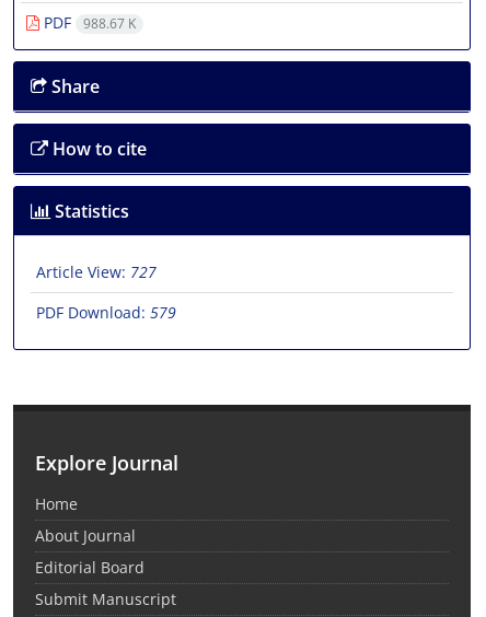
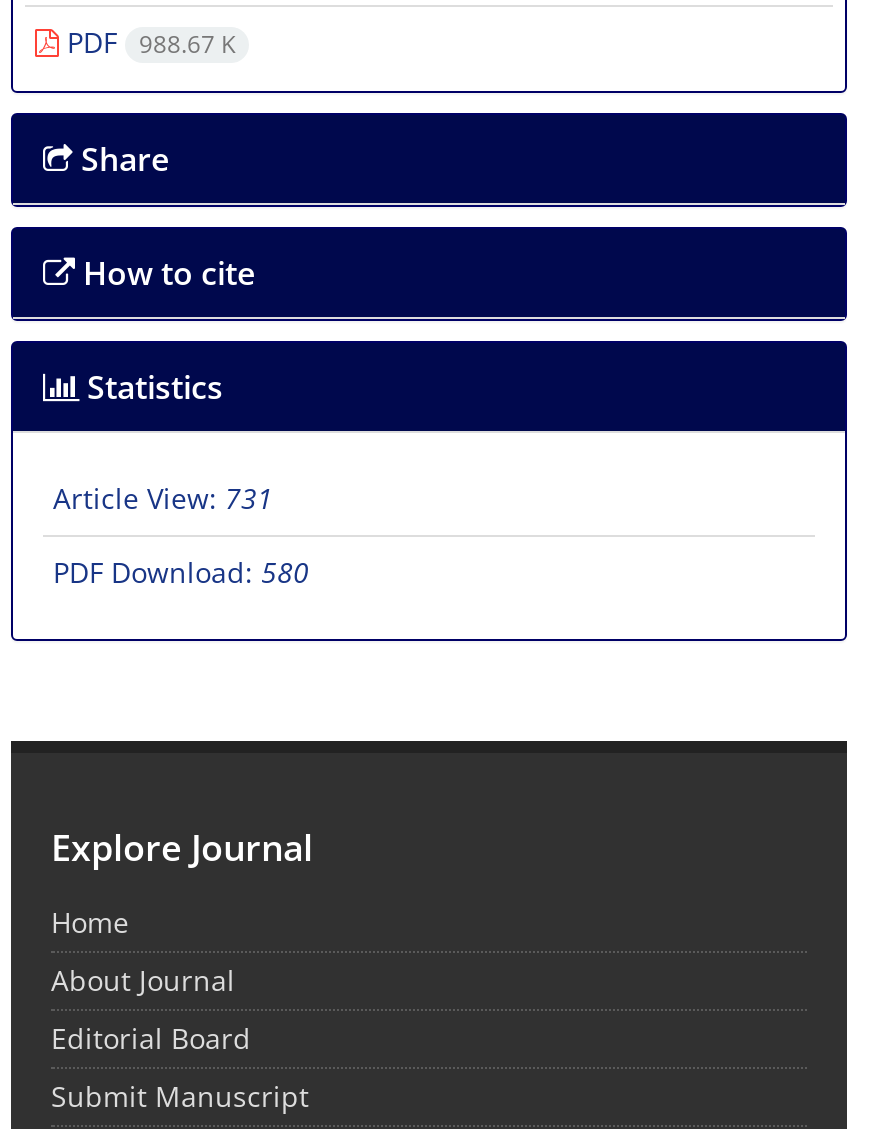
[36,262,157,282] Article View: 727 -> [53,479,273,517] Article View: 731
[36,302,176,323] PDF Download: 579 -> [53,553,309,591] PDF Download: 580

